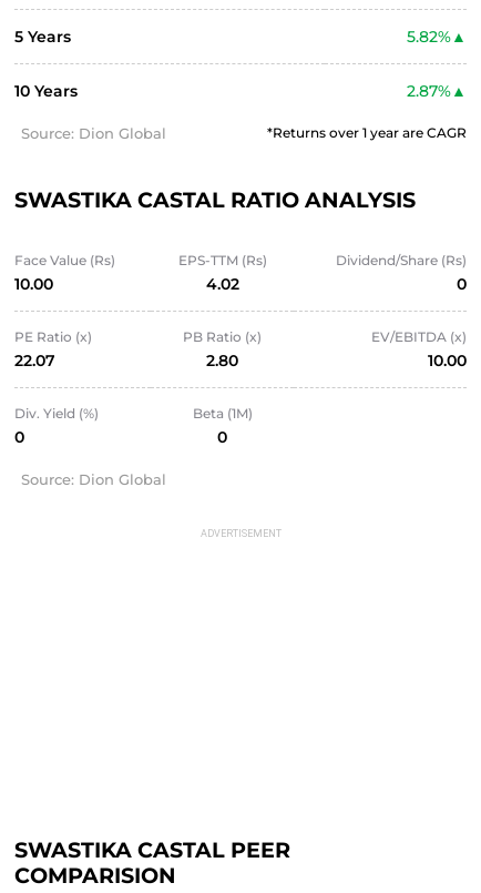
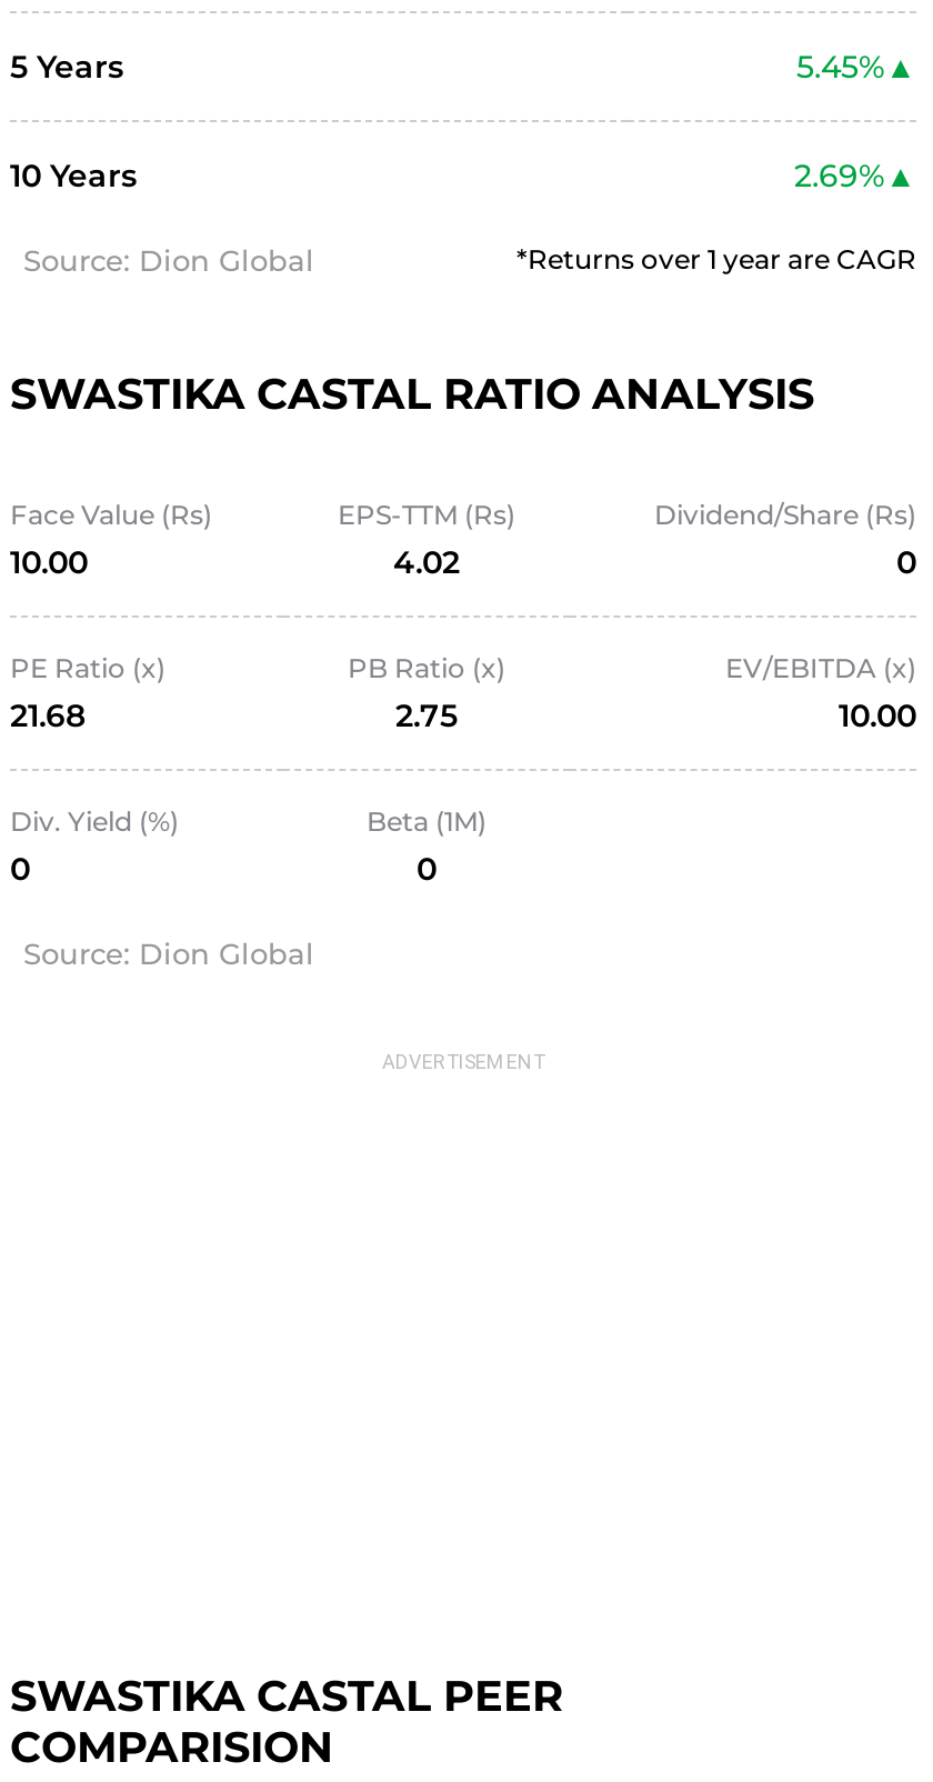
[407,26,451,46] 5.82% -> [796,46,885,86] 5.45%
[407,81,451,101] 2.87% -> [794,155,885,195] 2.69%
[14,350,55,370] 22.07 -> [10,695,86,735] 21.68
[206,350,238,370] 2.80 -> [395,695,458,735] 2.75

